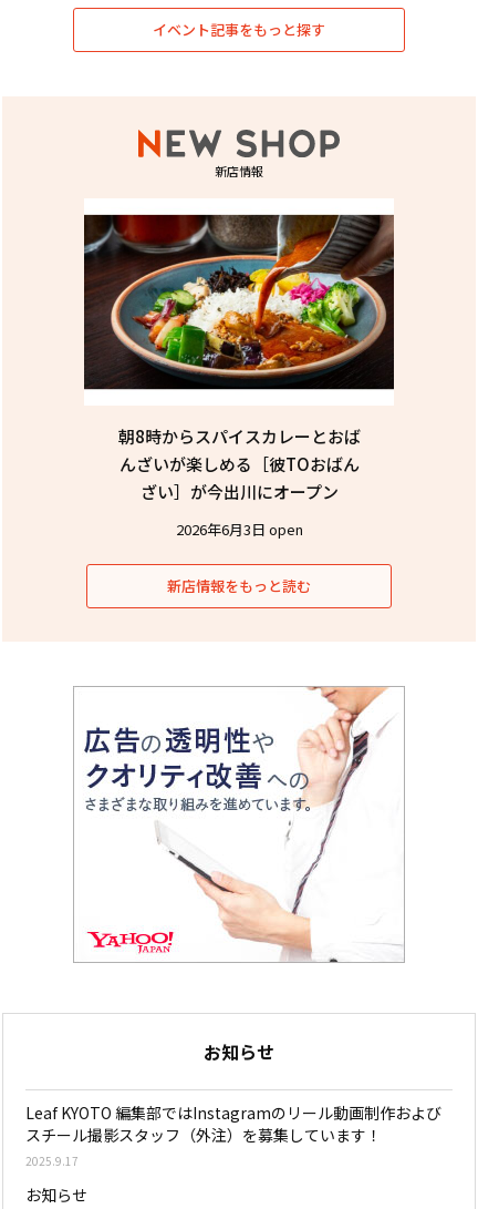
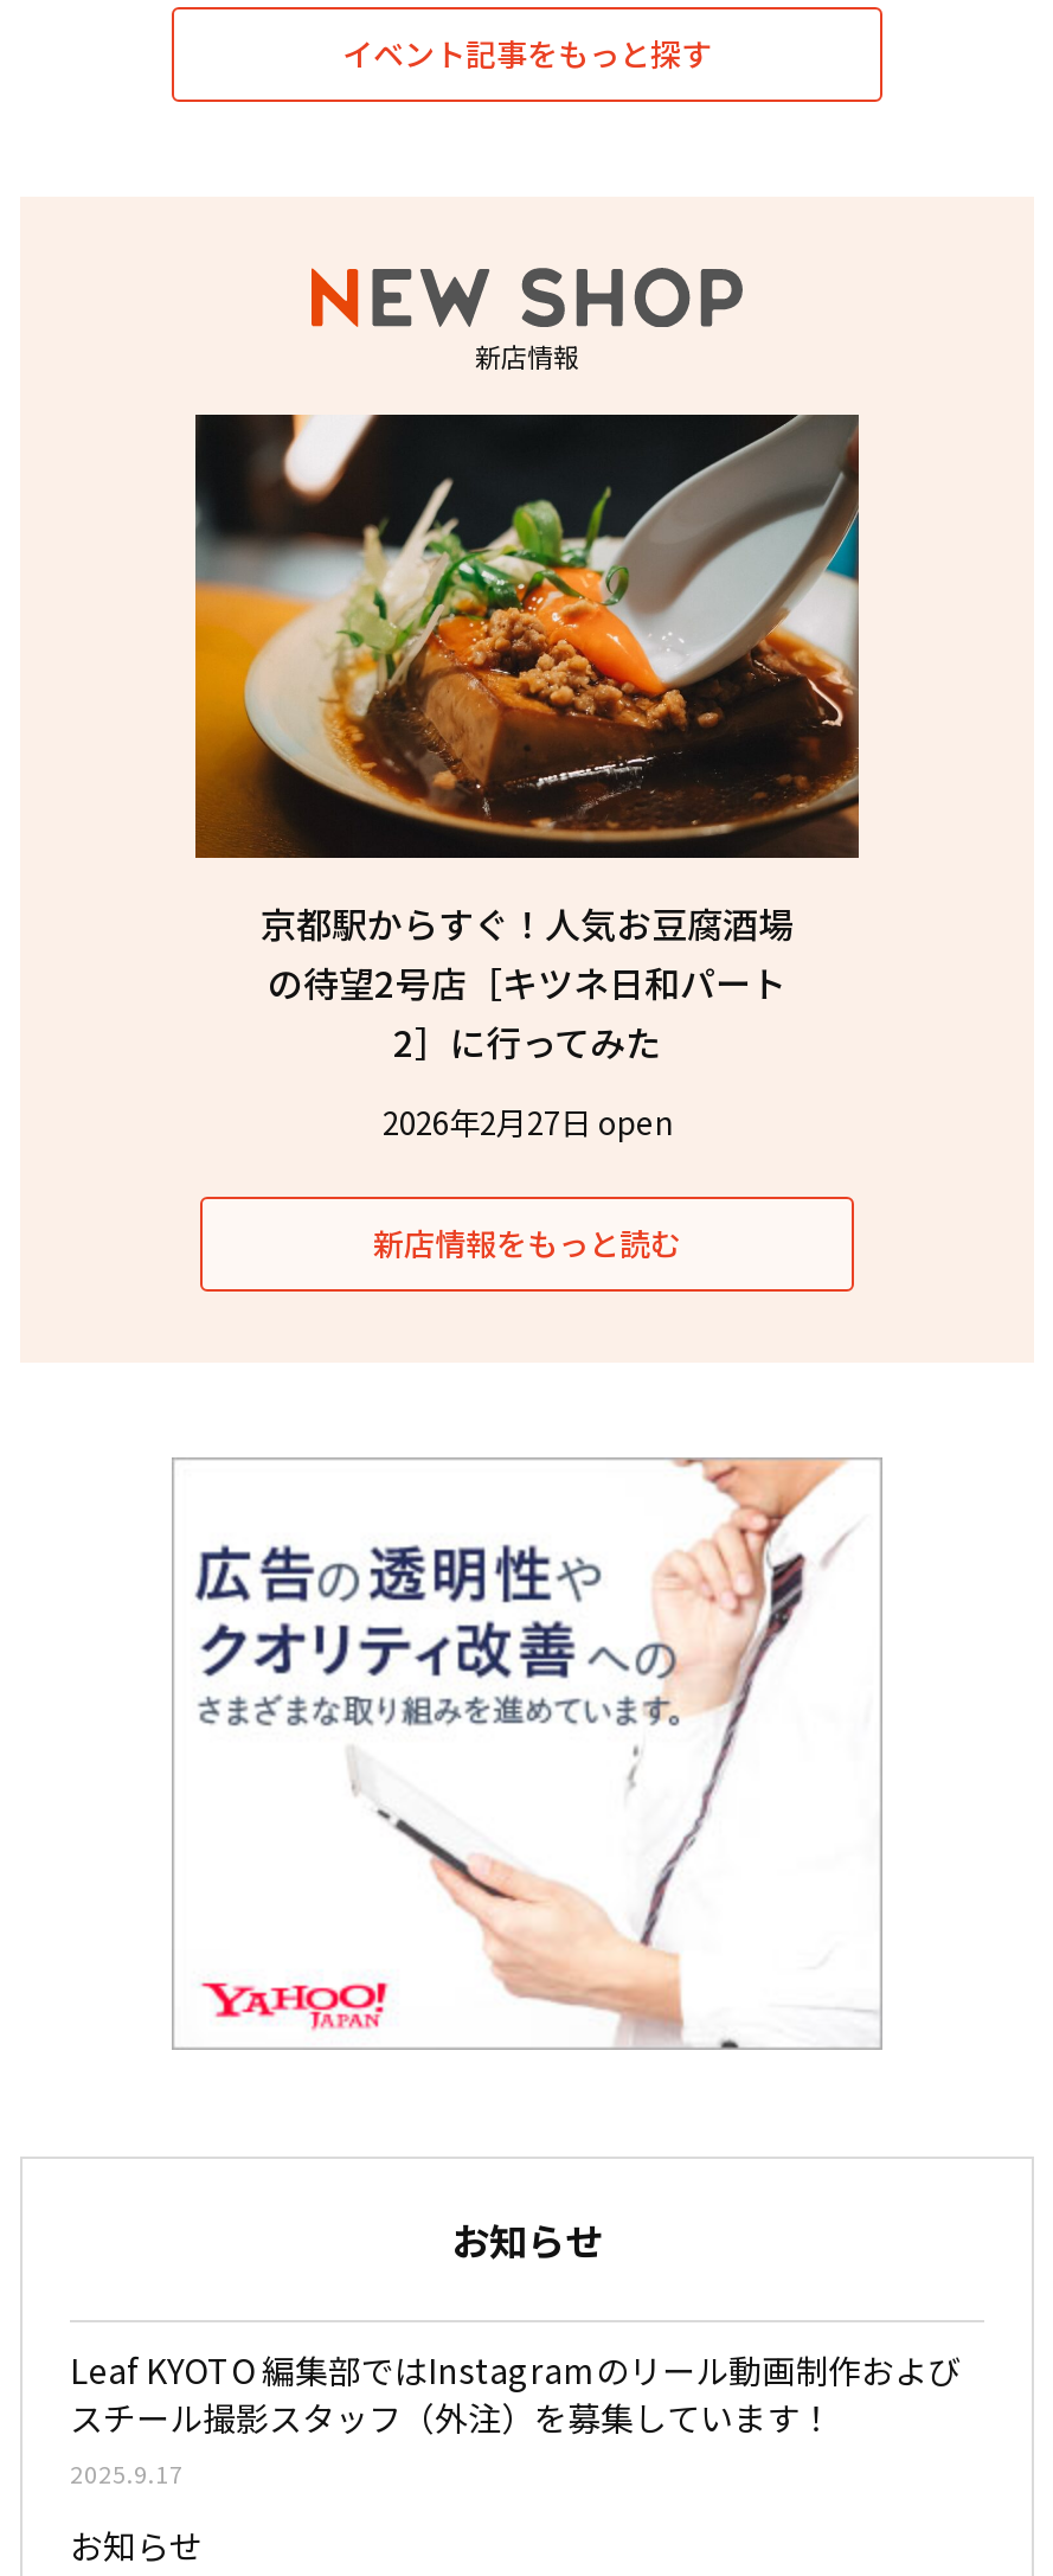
[83,198,395,503] [image] | 朝8時からスパイスカレーとおば | んざいが楽しめる［彼TOおばん | ざい］が今出川にオープン -> [193,412,861,1065] [image] | 京都駅からすぐ！人気お豆腐酒場 | の待望2号店［キツネ日和パート | 2］に行ってみた
[175,518,303,539] 2026年6月3日 open -> [383,1099,672,1144] 2026年2月27日 open

